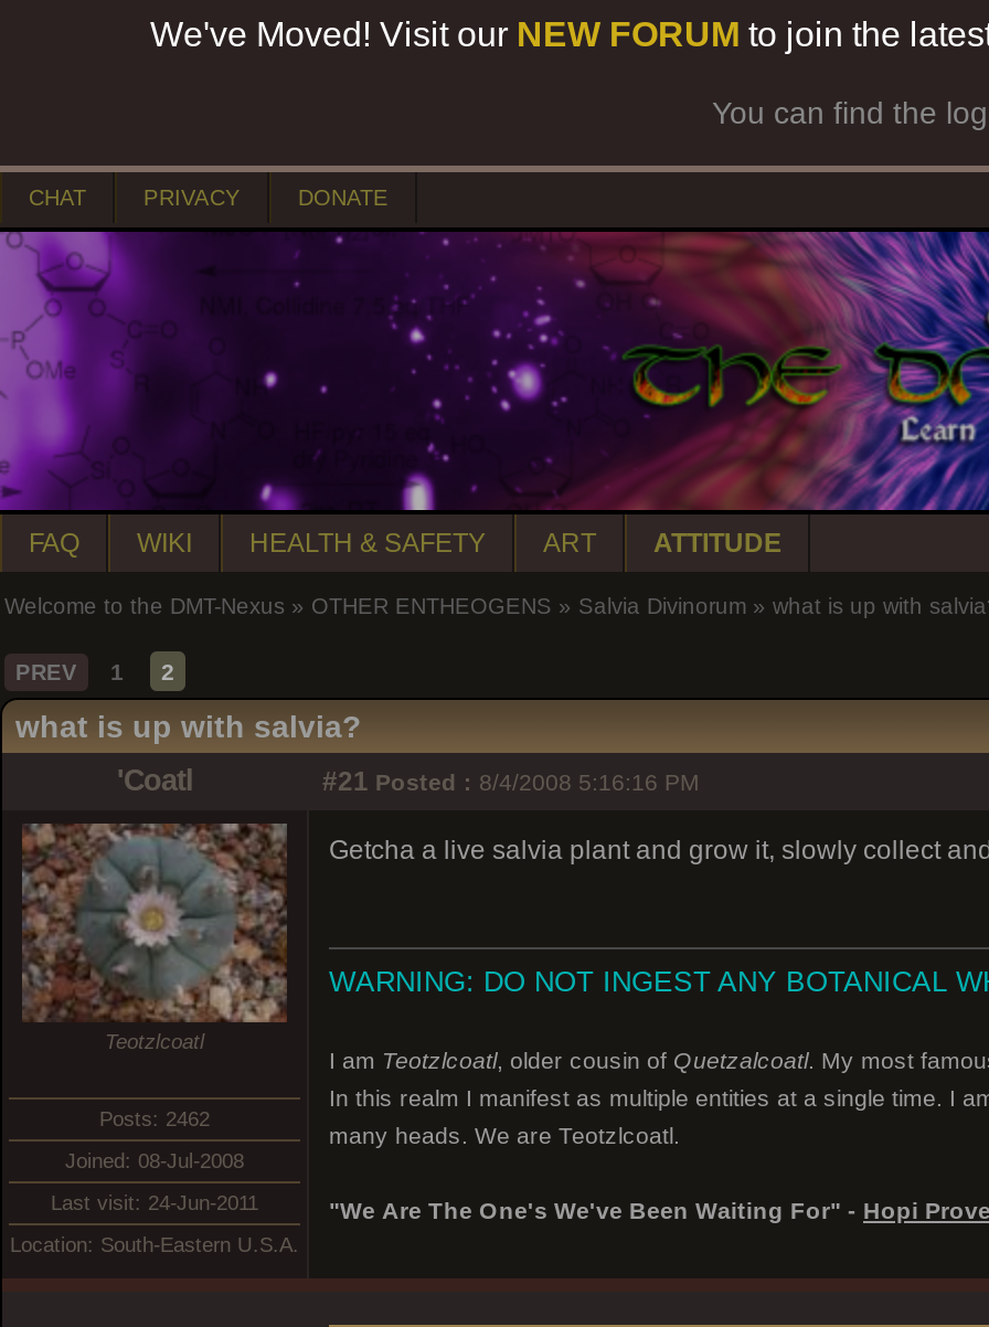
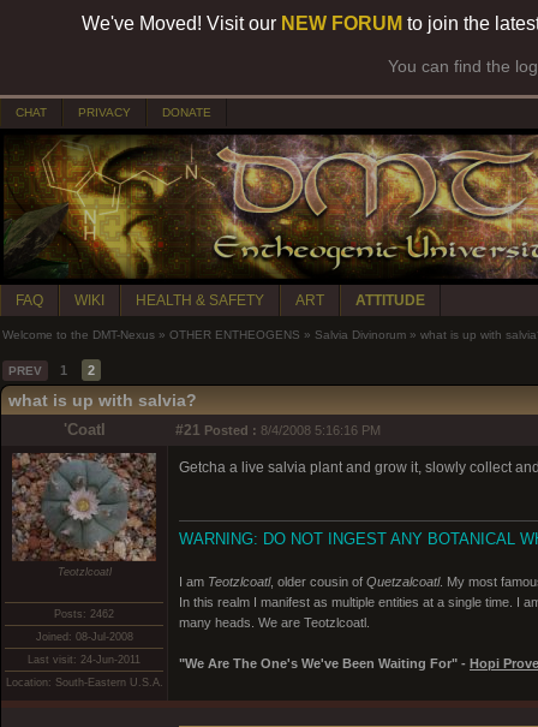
[7,230,982,512] [image] -> [4,131,534,284] [image]

